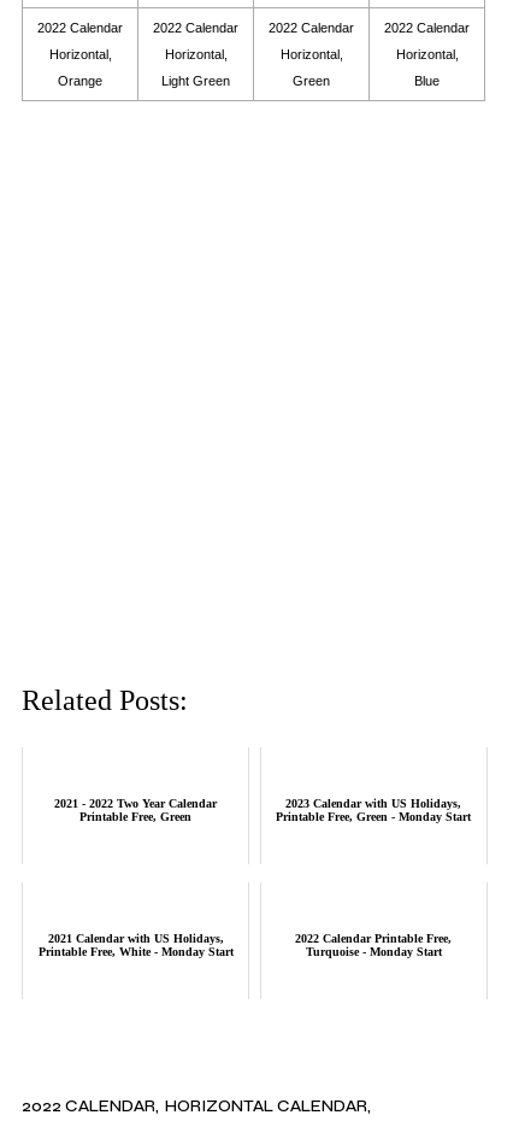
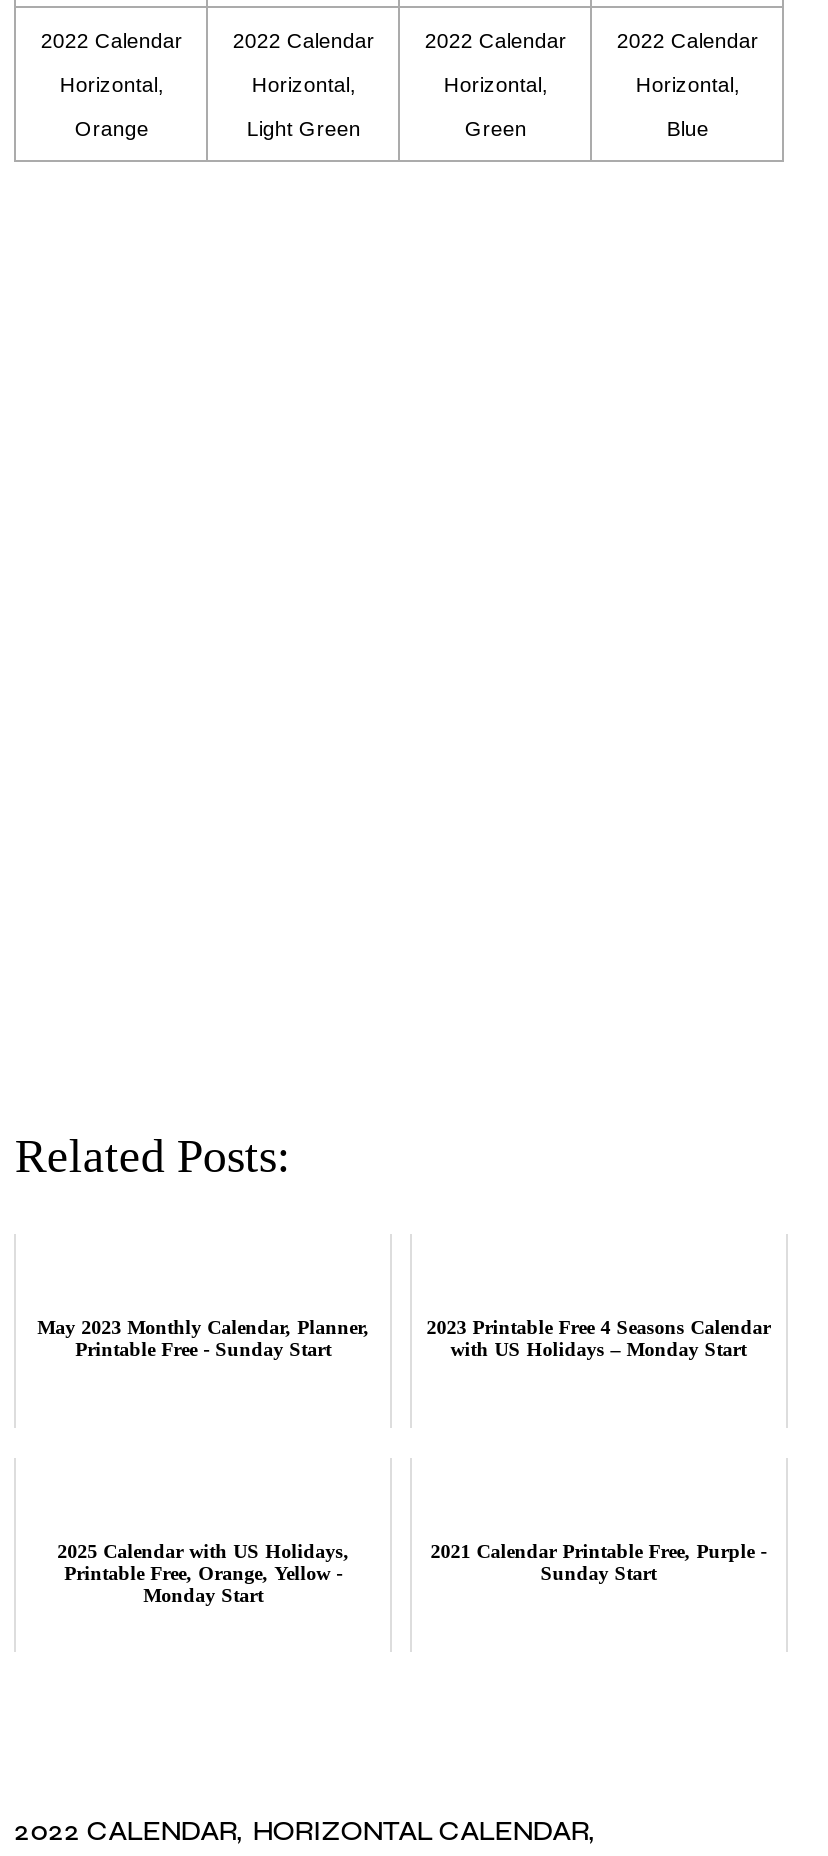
[54,796,217,823] 2021 - 2022 Two Year Calendar | Printable Free, Green -> [37,1317,369,1361] May 2023 Monthly Calendar, Planner, | Printable Free - Sunday Start
[276,796,471,823] 2023 Calendar with US Holidays, | Printable Free, Green - Monday Start -> [427,1317,771,1361] 2023 Printable Free 4 Seasons Calendar | with US Holidays – Monday Start
[38,931,233,958] 2021 Calendar with US Holidays, | Printable Free, White - Monday Start -> [57,1541,349,1607] 2025 Calendar with US Holidays, | Printable Free, Orange, Yellow - | Monday Start
[295,931,452,958] 2022 Calendar Printable Free, | Turquoise - Monday Start -> [431,1541,767,1585] 2021 Calendar Printable Free, Purple - | Sunday Start

